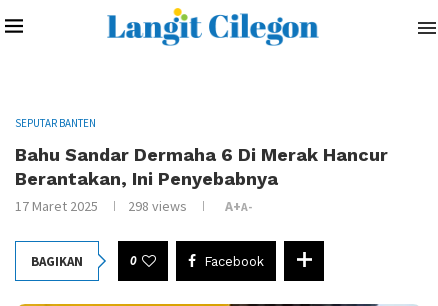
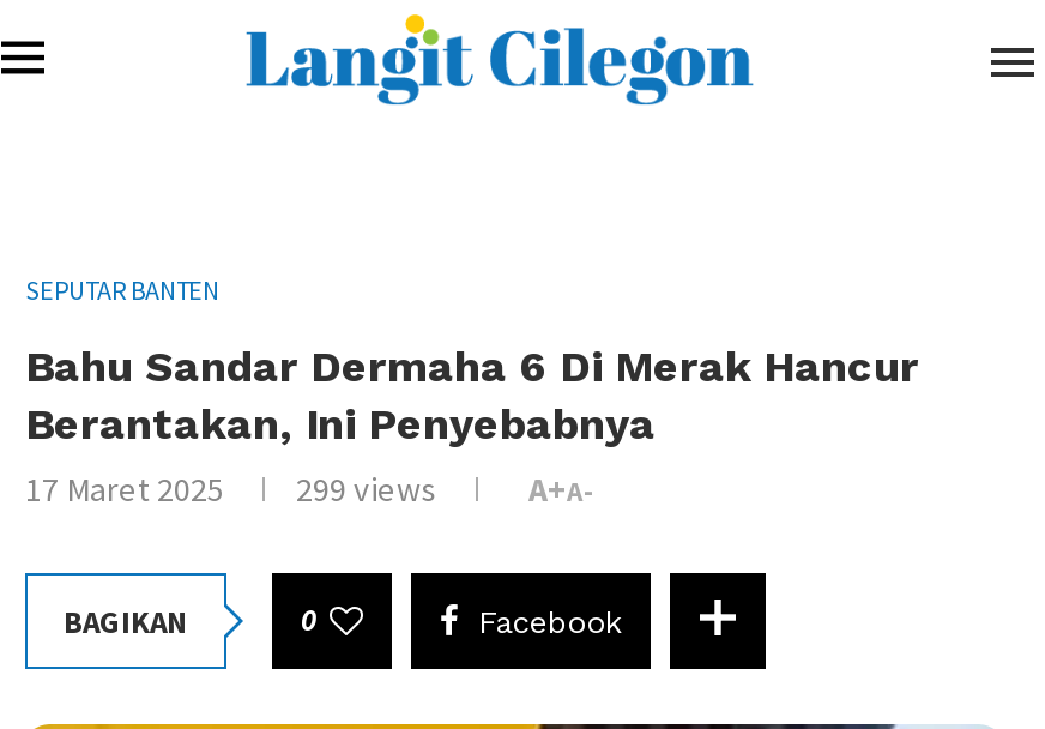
[15,197,187,215] 17 Maret 2025 298 views -> [25,468,437,511] 17 Maret 2025 299 views

